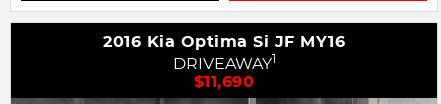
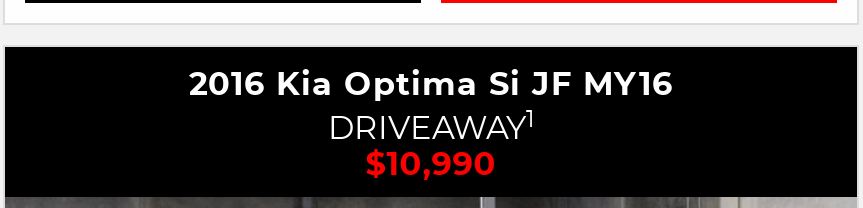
[194,72,254,91] $11,690 -> [365,145,497,183] $10,990

